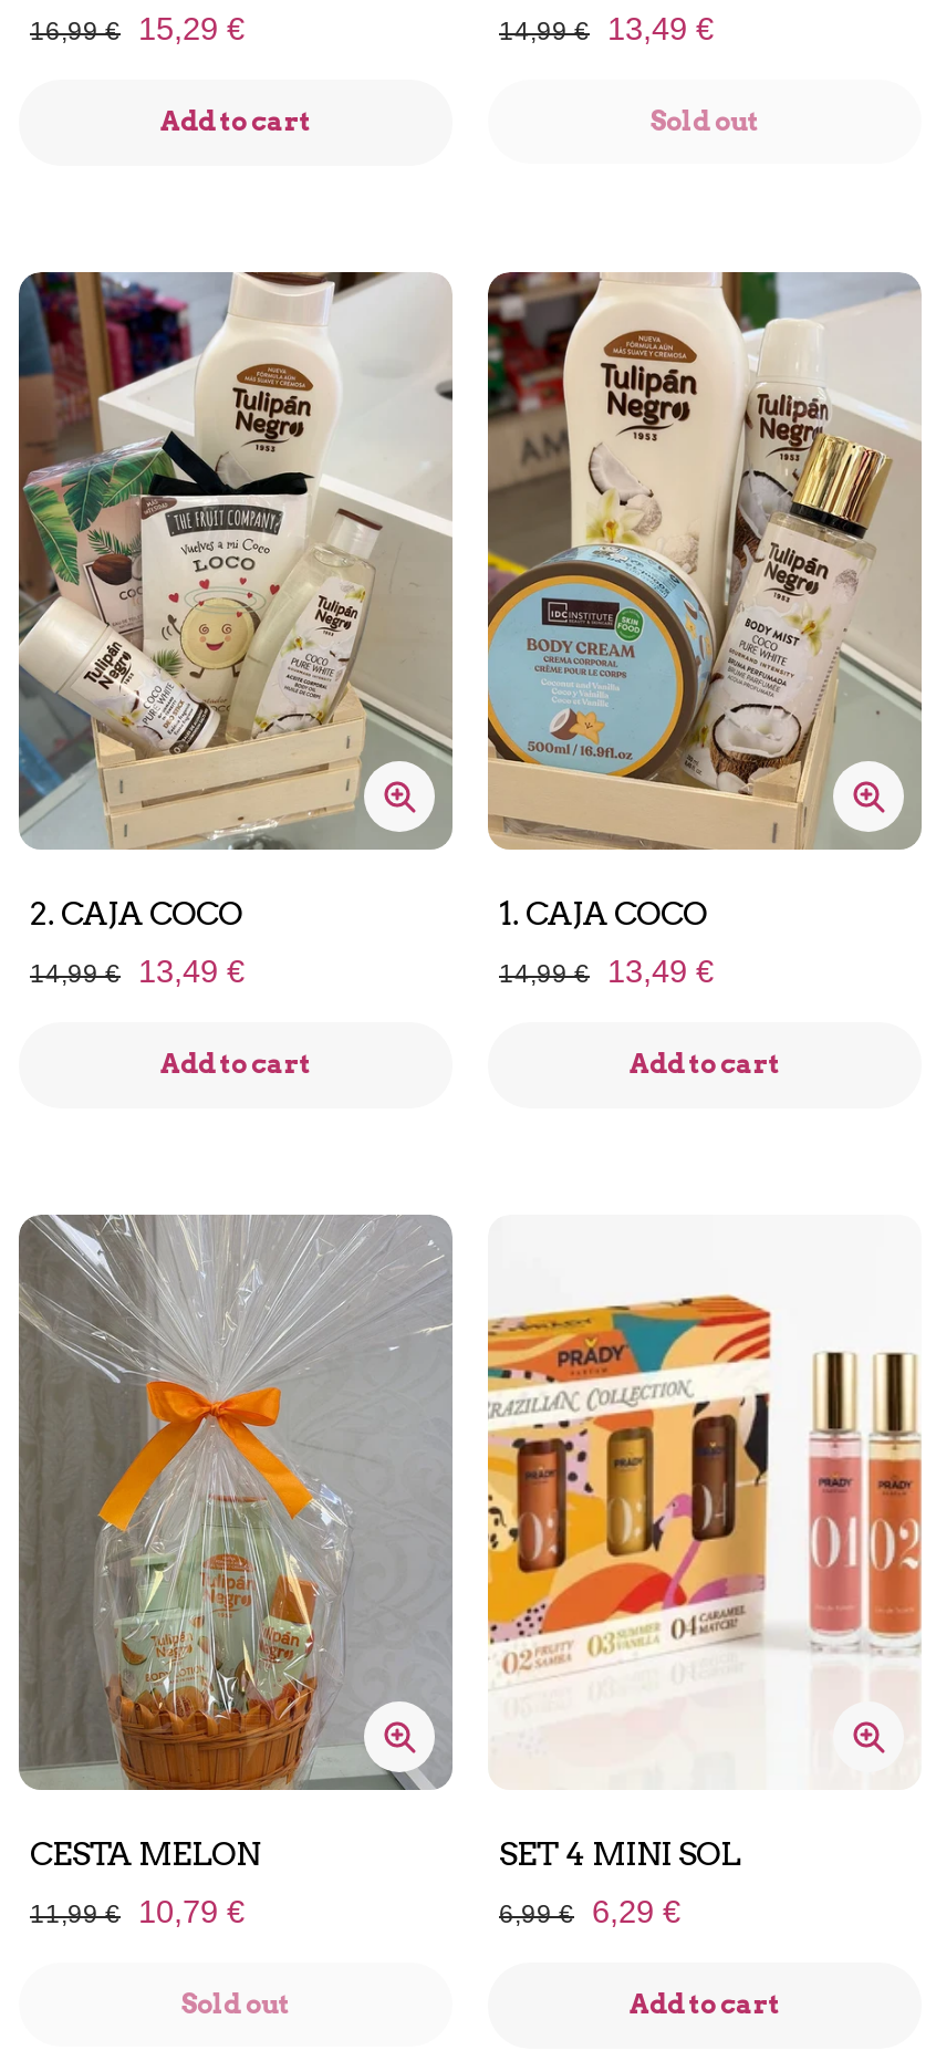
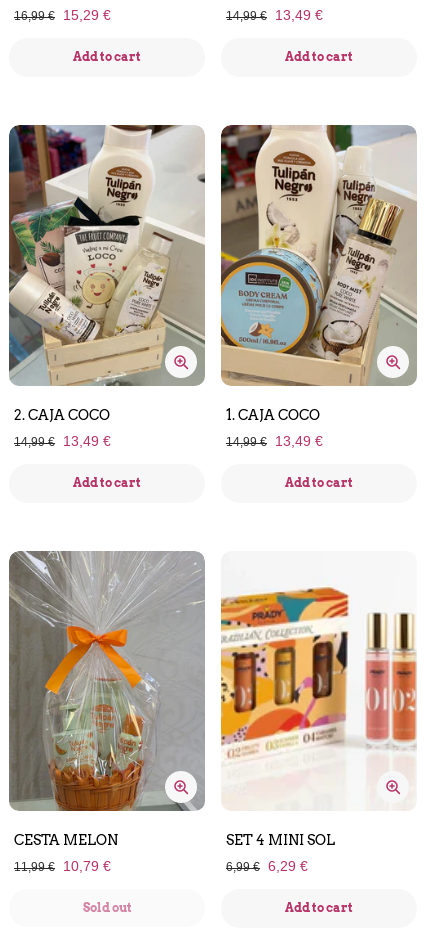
[651,103,759,136] Sold out -> [285,49,353,64] Add to cart

